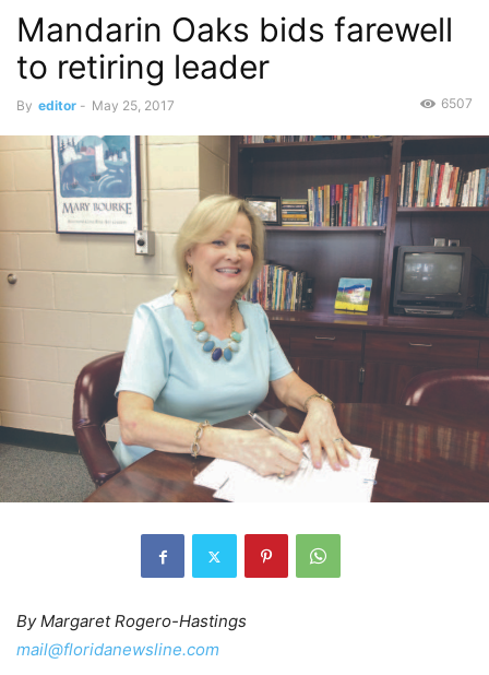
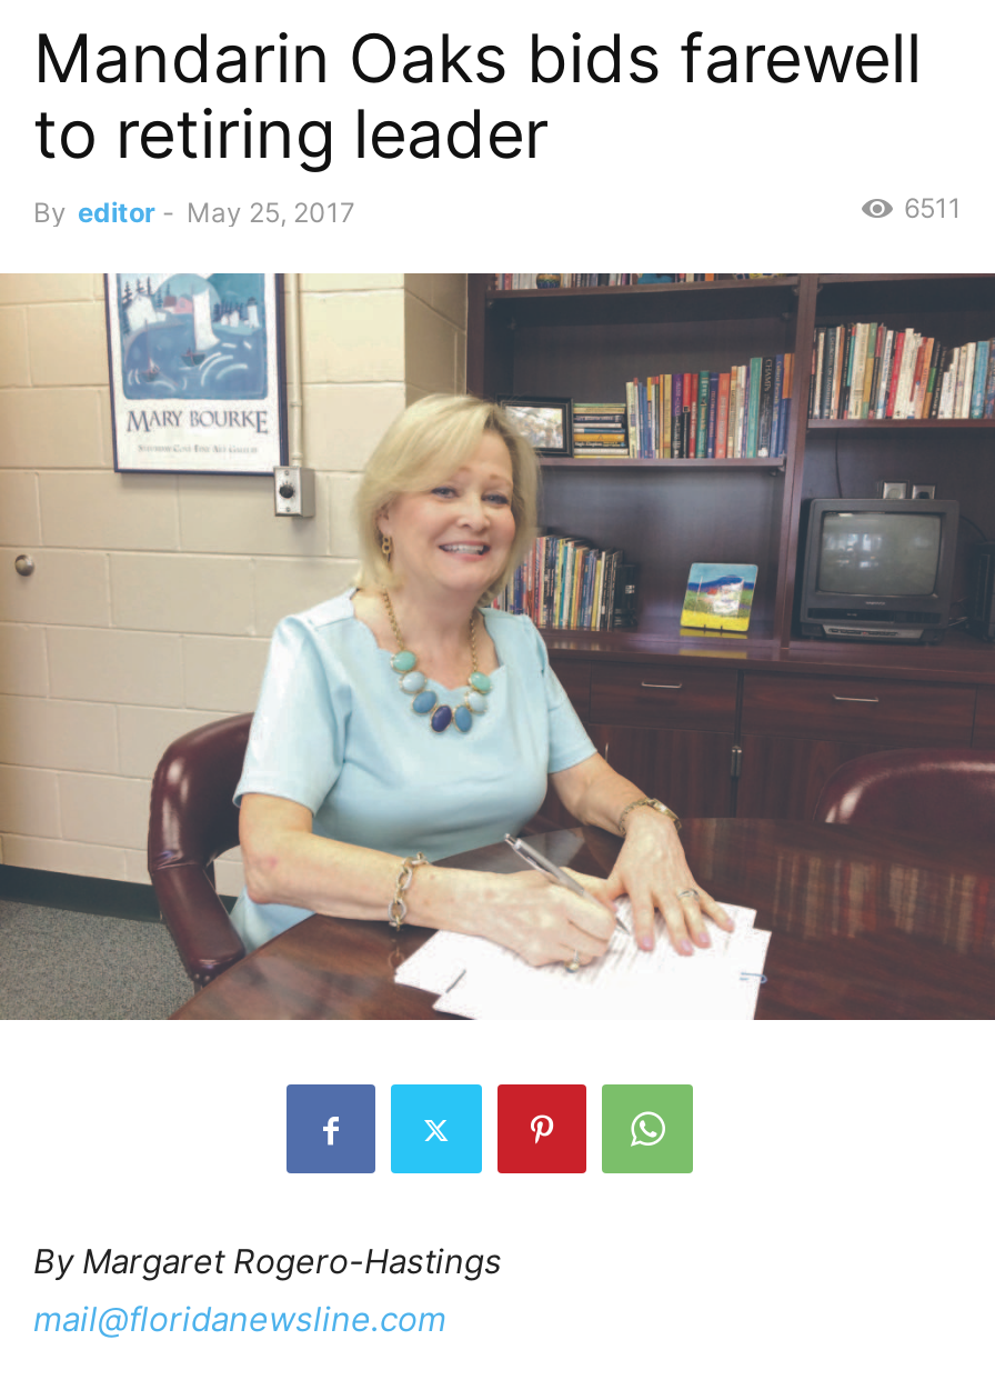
[441,95,473,111] 6507 -> [904,191,962,224] 6511

